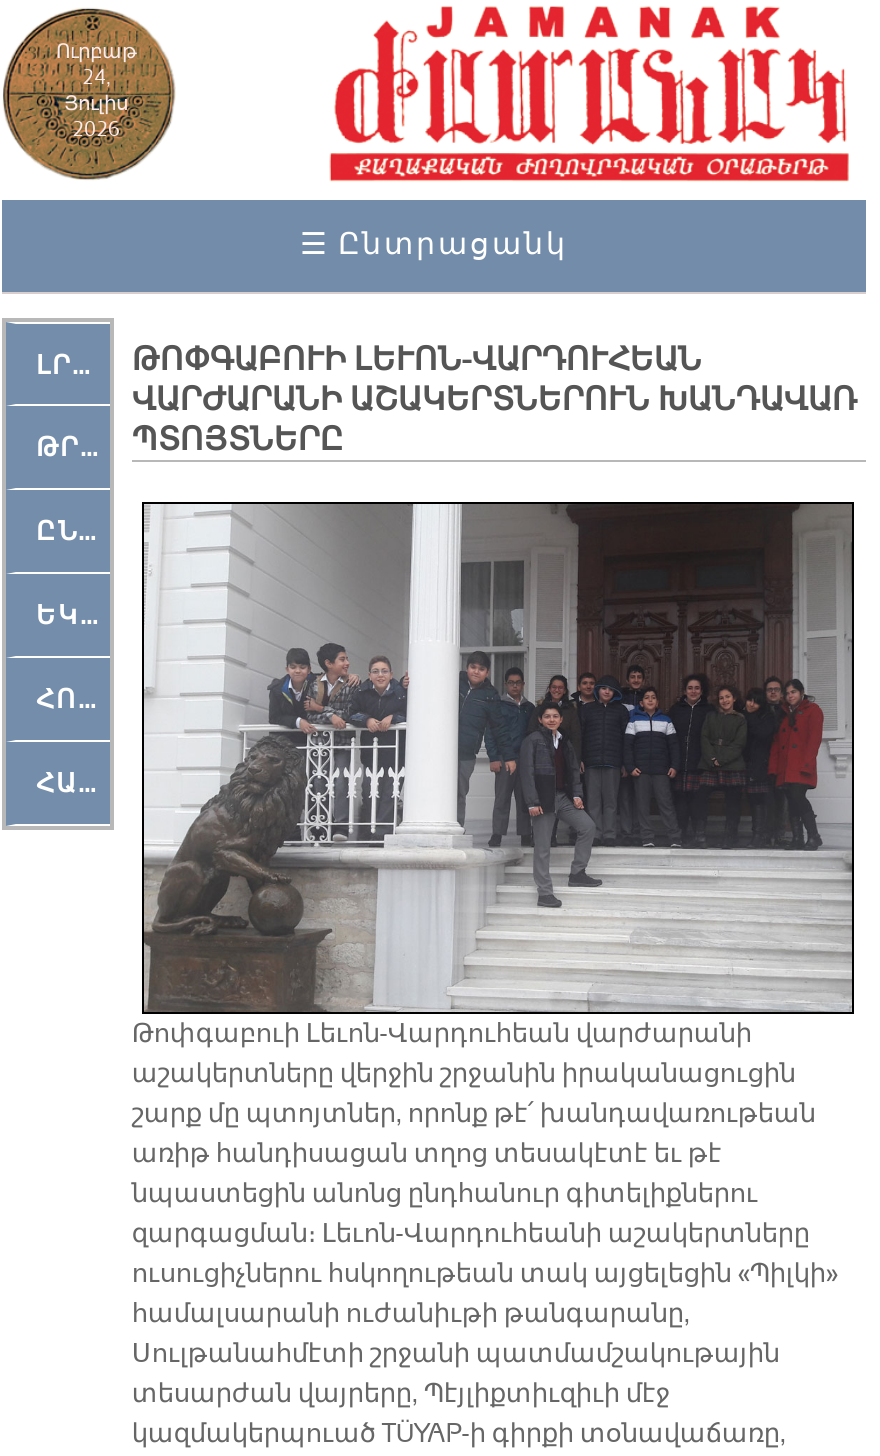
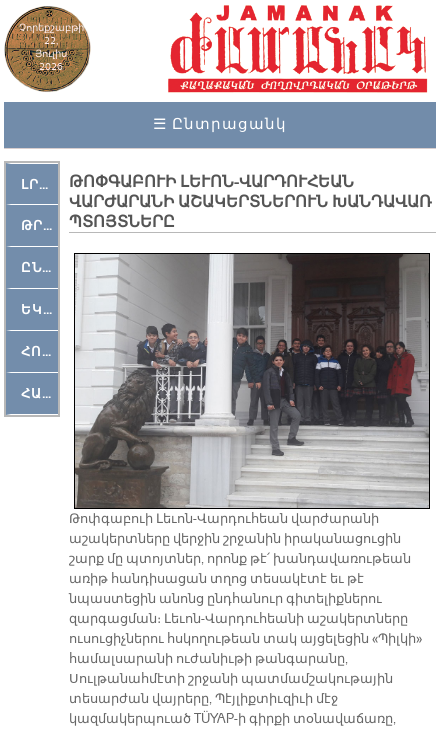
[56,38,136,90] Ուրբաթ | 24, -> [18,21,83,47] Չորեքշաբթի | 22,

